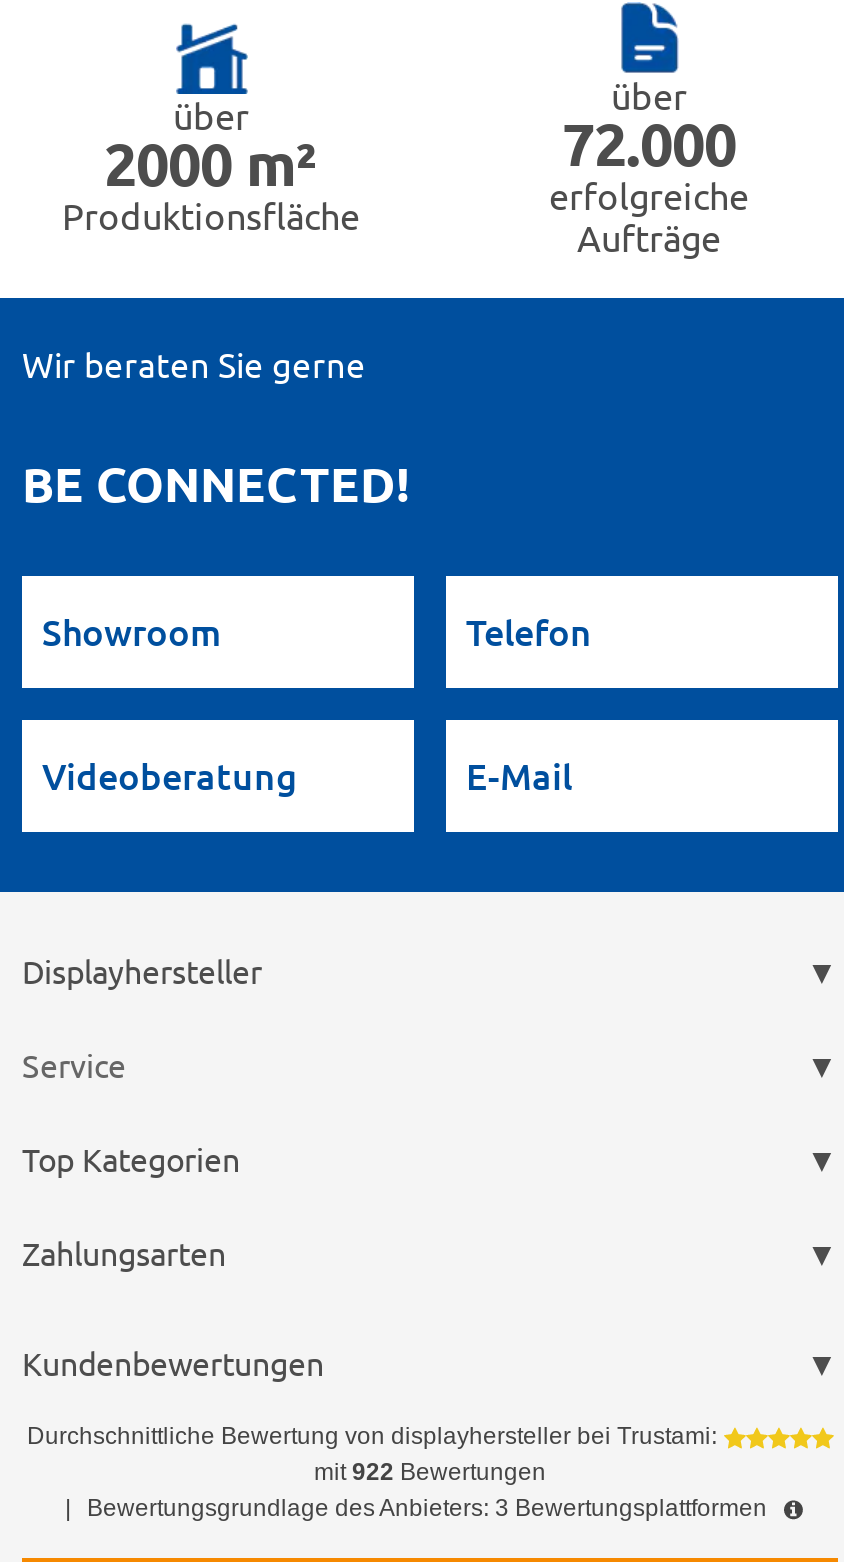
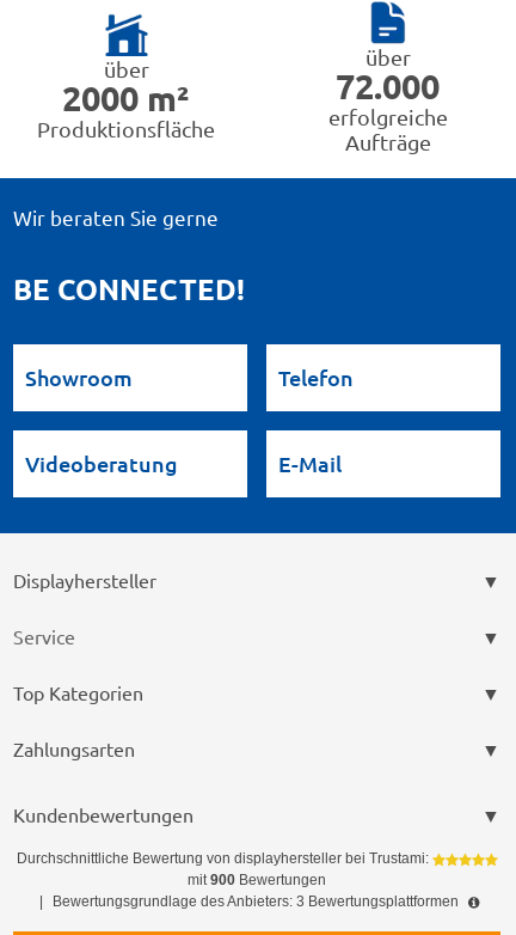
[314,1458,546,1486] mit 922 Bewertungen -> [188,871,326,888] mit 900 Bewertungen

